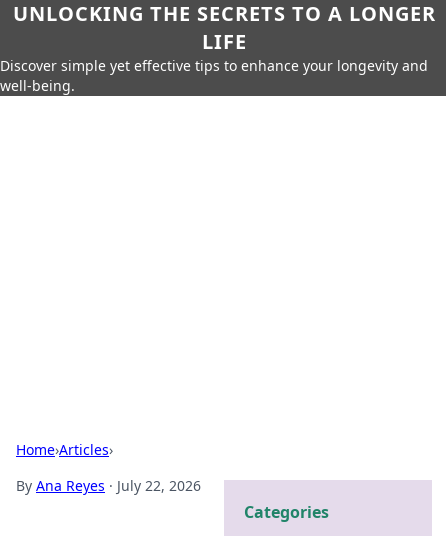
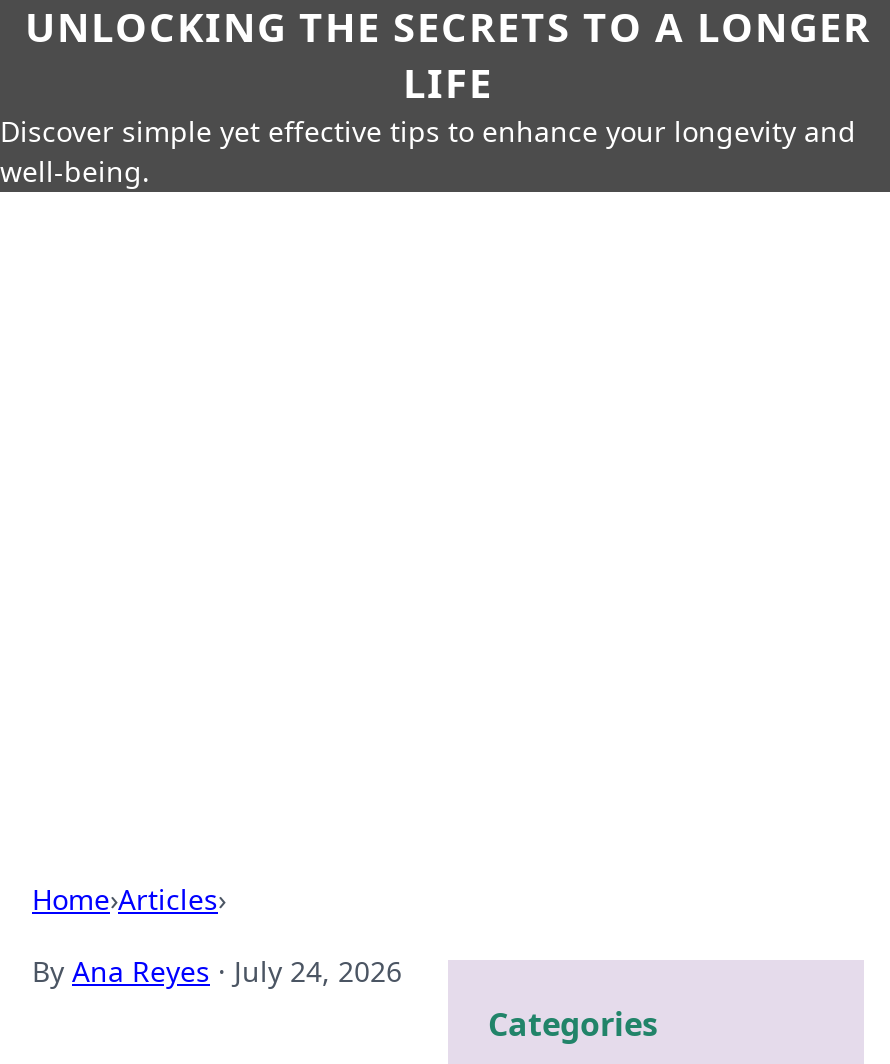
[16,476,201,495] By Ana Reyes · July 22, 2026 -> [32,952,402,990] By Ana Reyes · July 24, 2026

